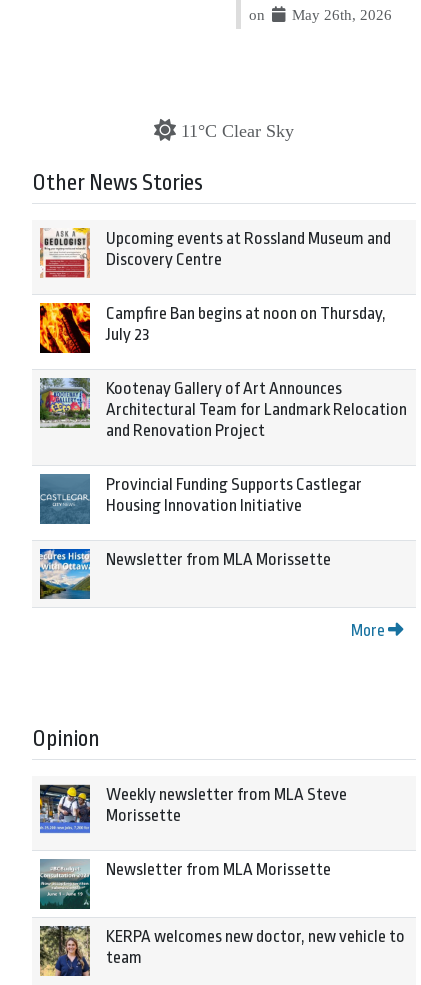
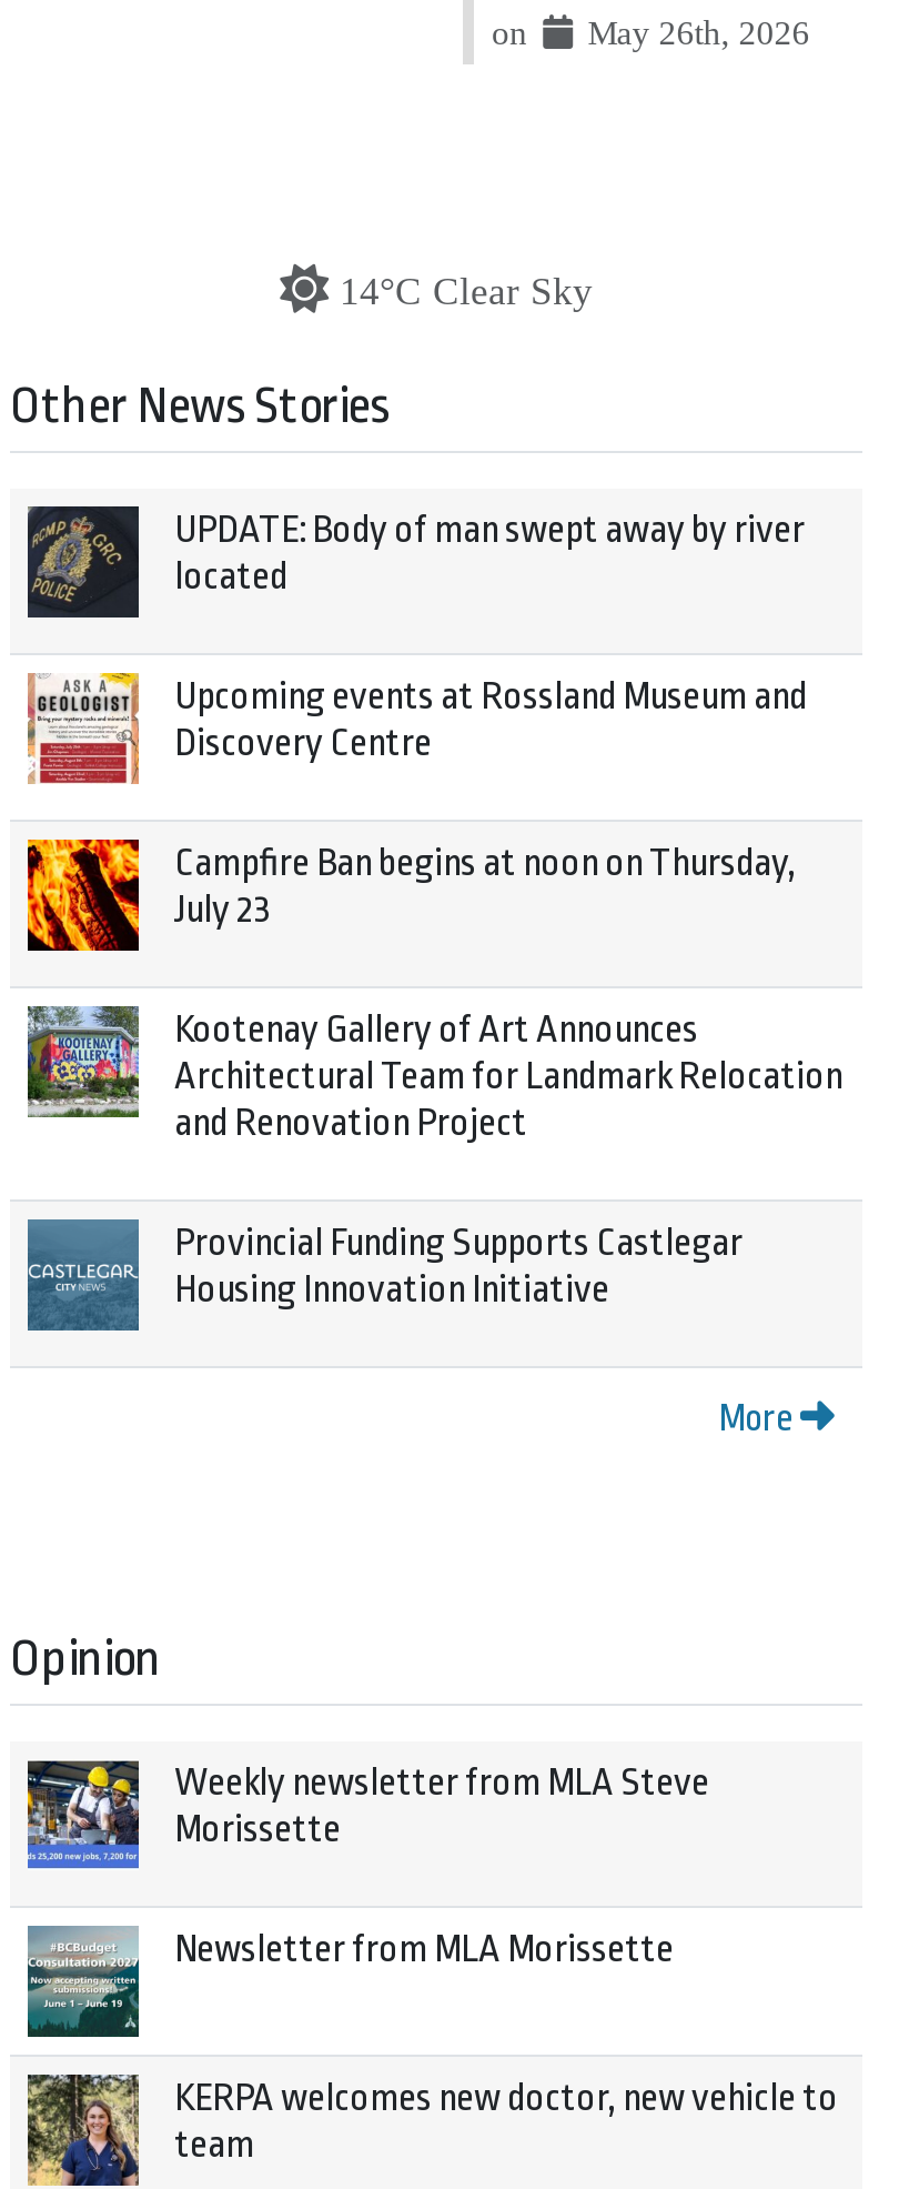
[181,121,294,141] 11°C Clear Sky -> [340,268,593,313] 14°C Clear Sky
none -> [26,504,805,620] [image] | UPDATE: Body of man swept away by river | located
moved [38,227,407,515] -> [23,671,842,1310]: [image] | Upcoming events at Rossland Museum and | Discovery Centre | ... | Provincial Funding Supports Castlegar | Housing Innovation Initiative
[39,548,331,600] [image] | Newsletter from MLA Morissette -> none

